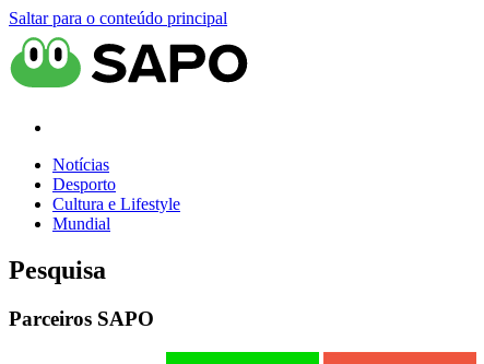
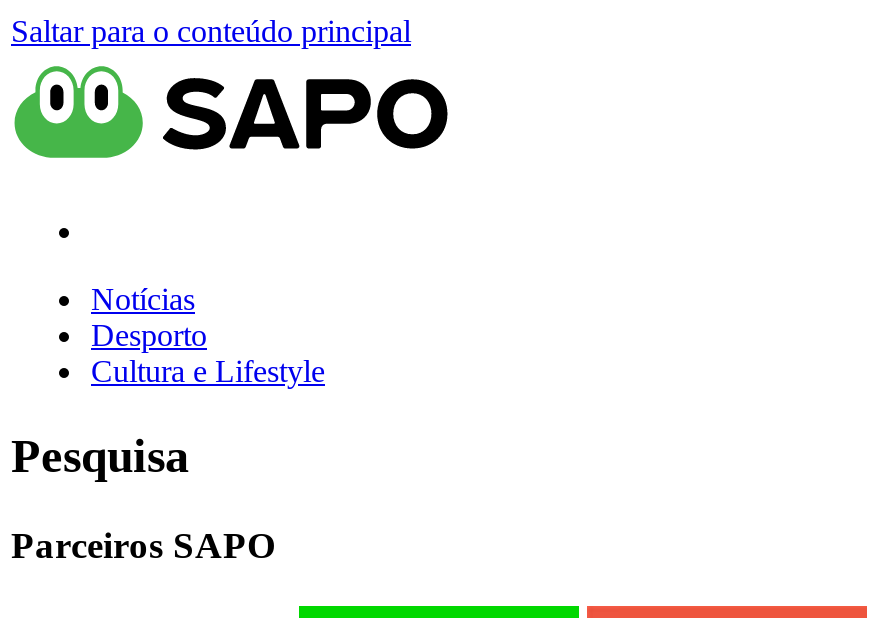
[52,214,110,233] Mundial -> none

